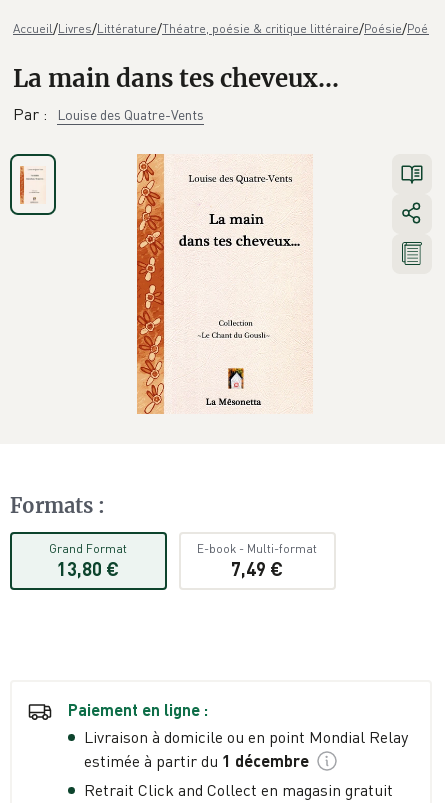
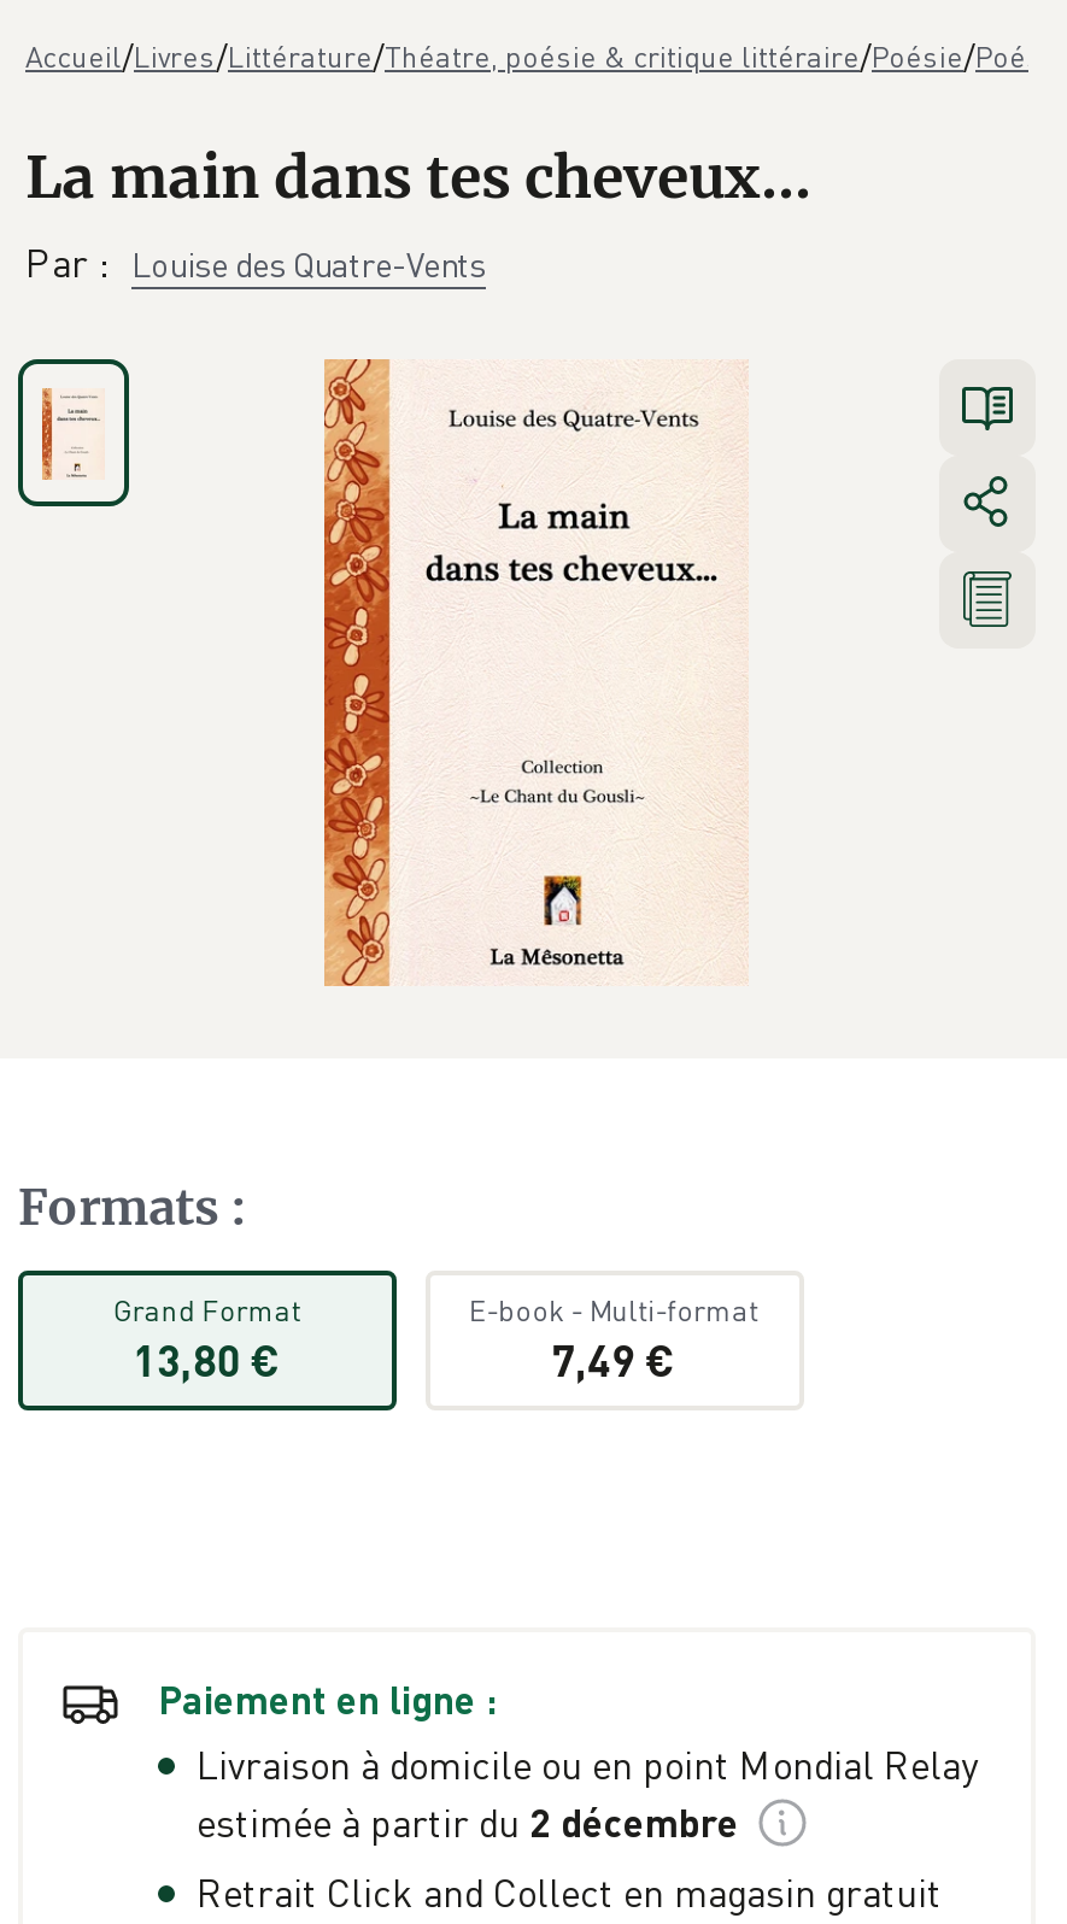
[84,751,309,771] estimée à partir du 1 décembre -> [197,1799,739,1848] estimée à partir du 2 décembre

